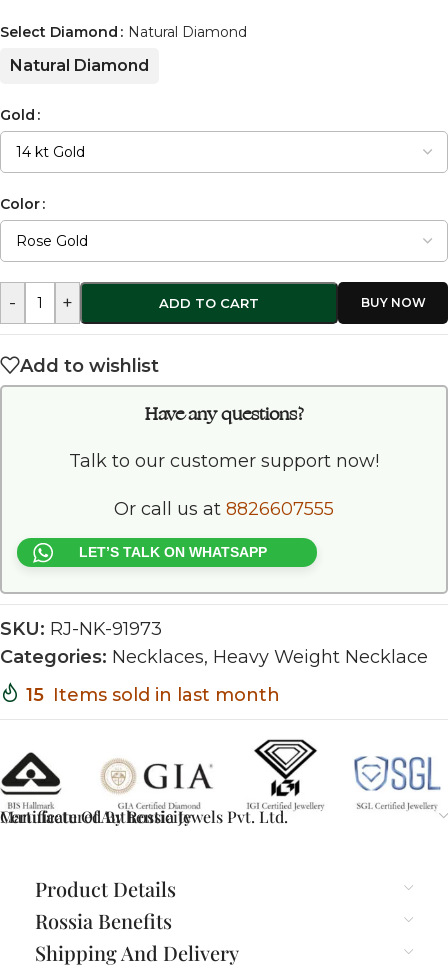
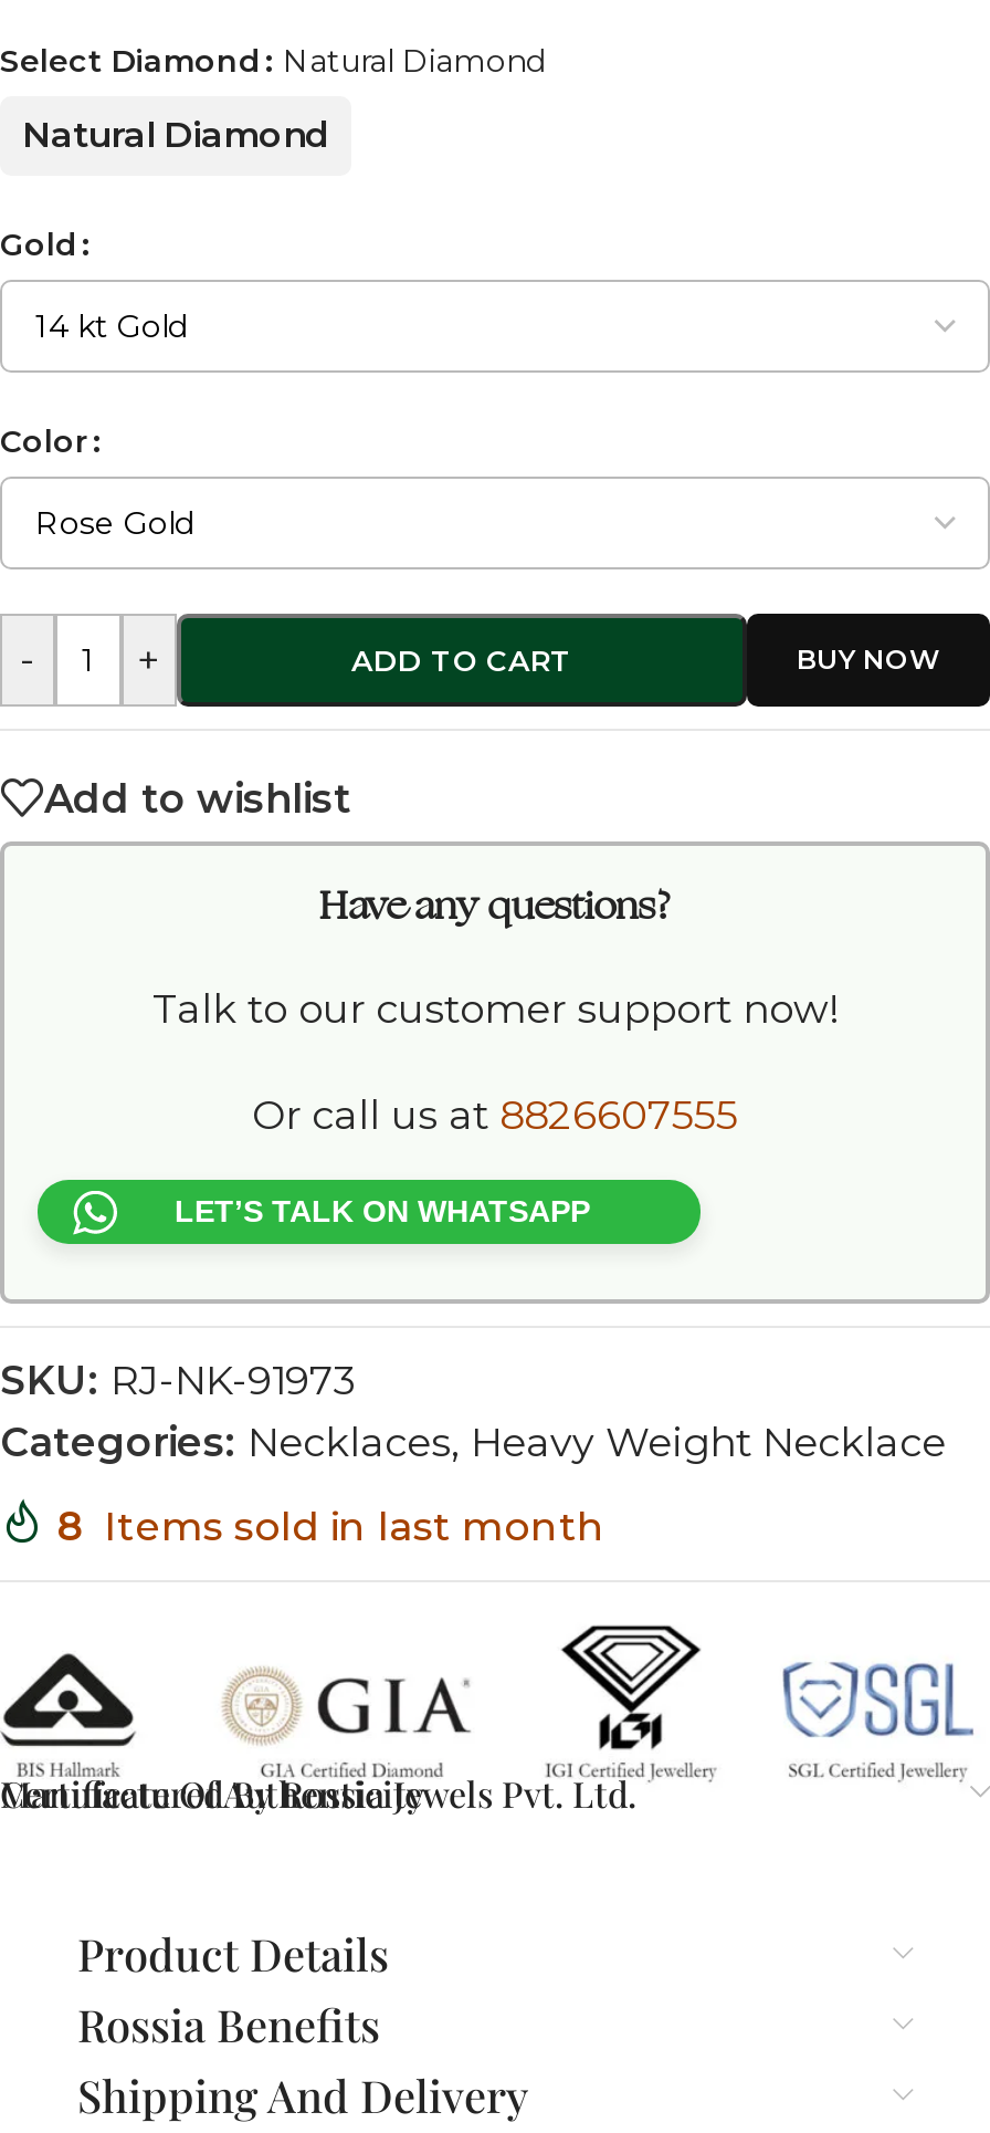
[26,684,280,706] 15 Items sold in last month -> [57,1503,605,1552] 8 Items sold in last month

